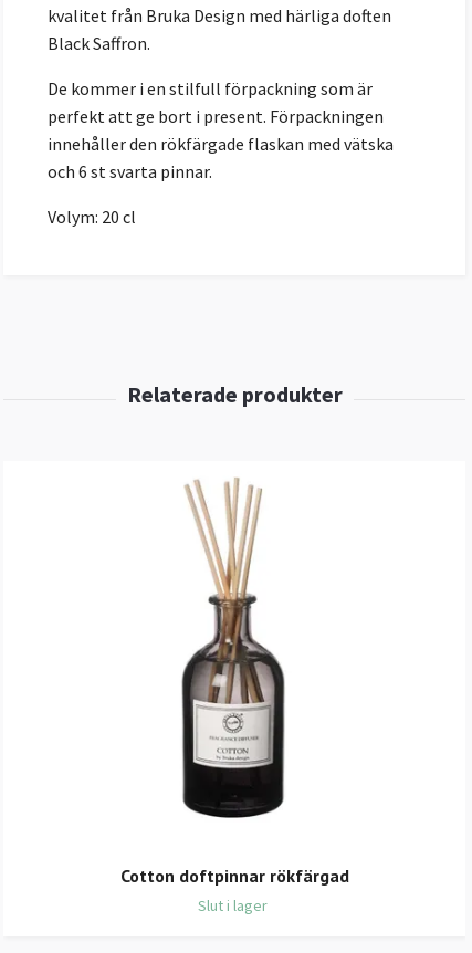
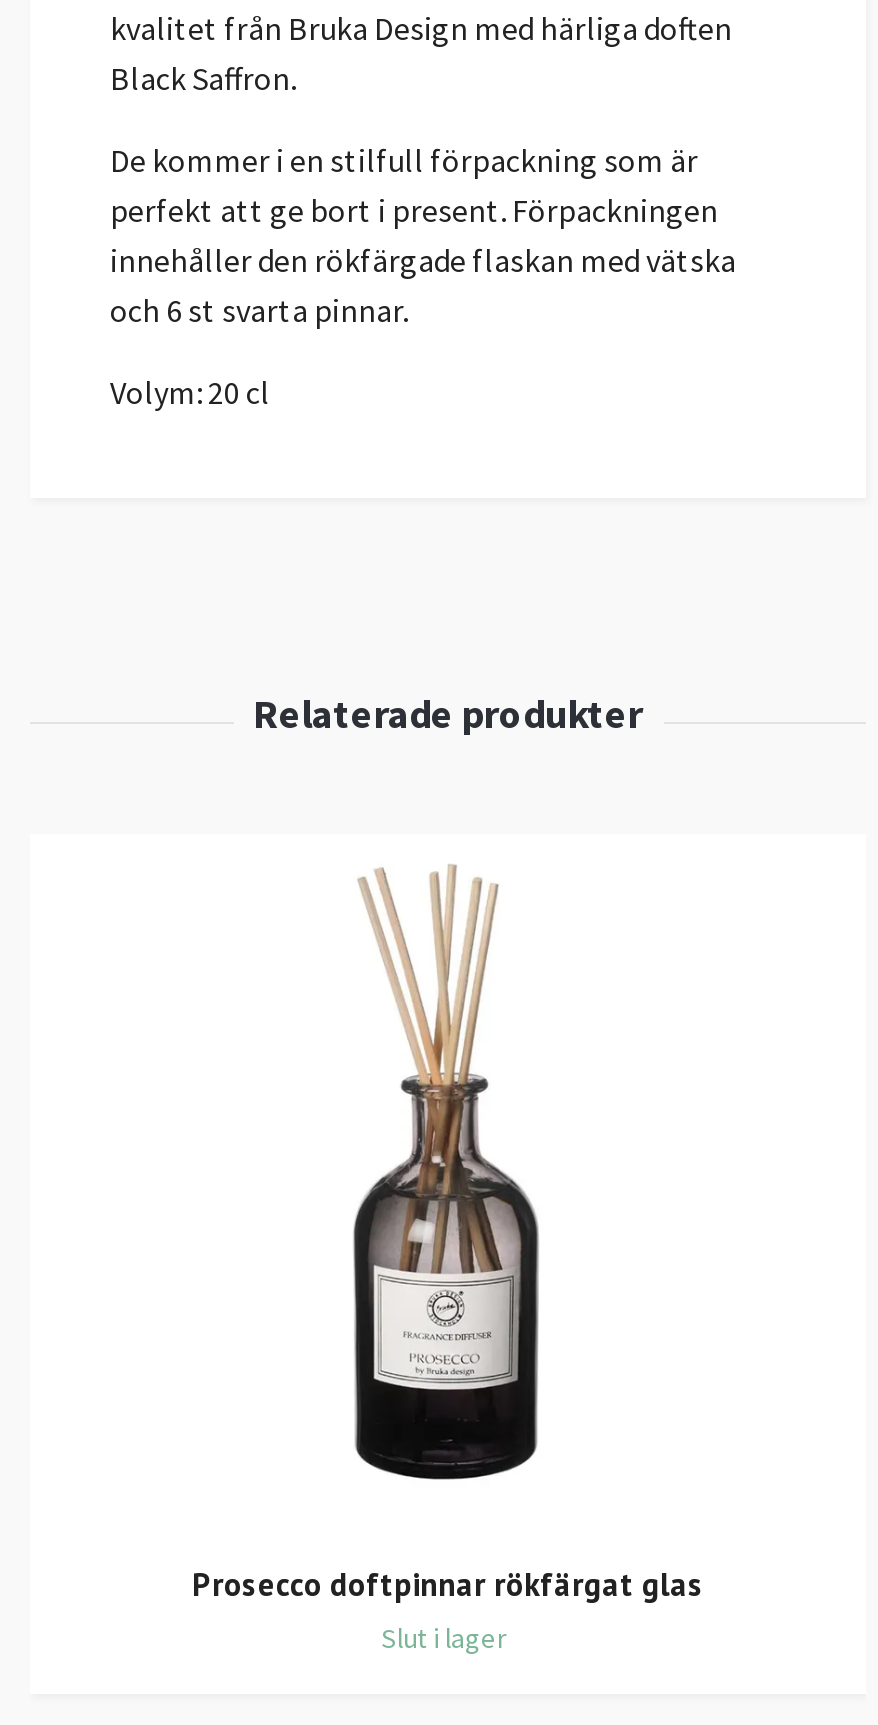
[120,865,349,887] Cotton doftpinnar rökfärgad -> [192,1564,704,1604] Prosecco doftpinnar rökfärgat glas

